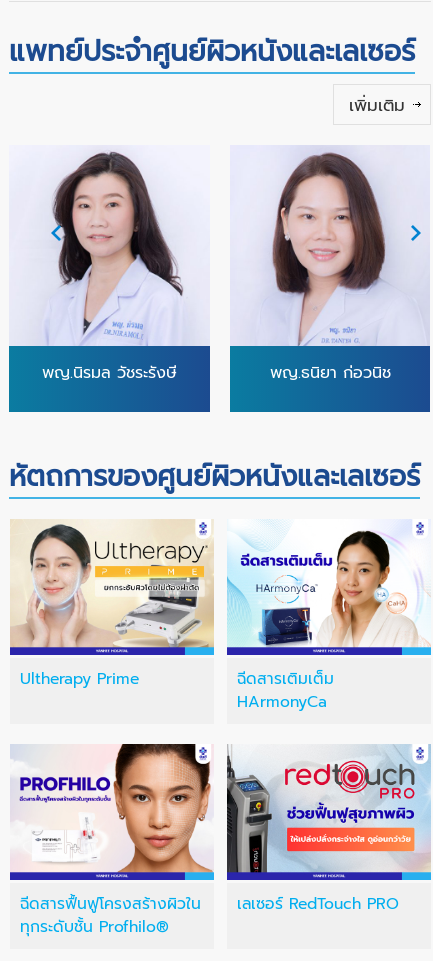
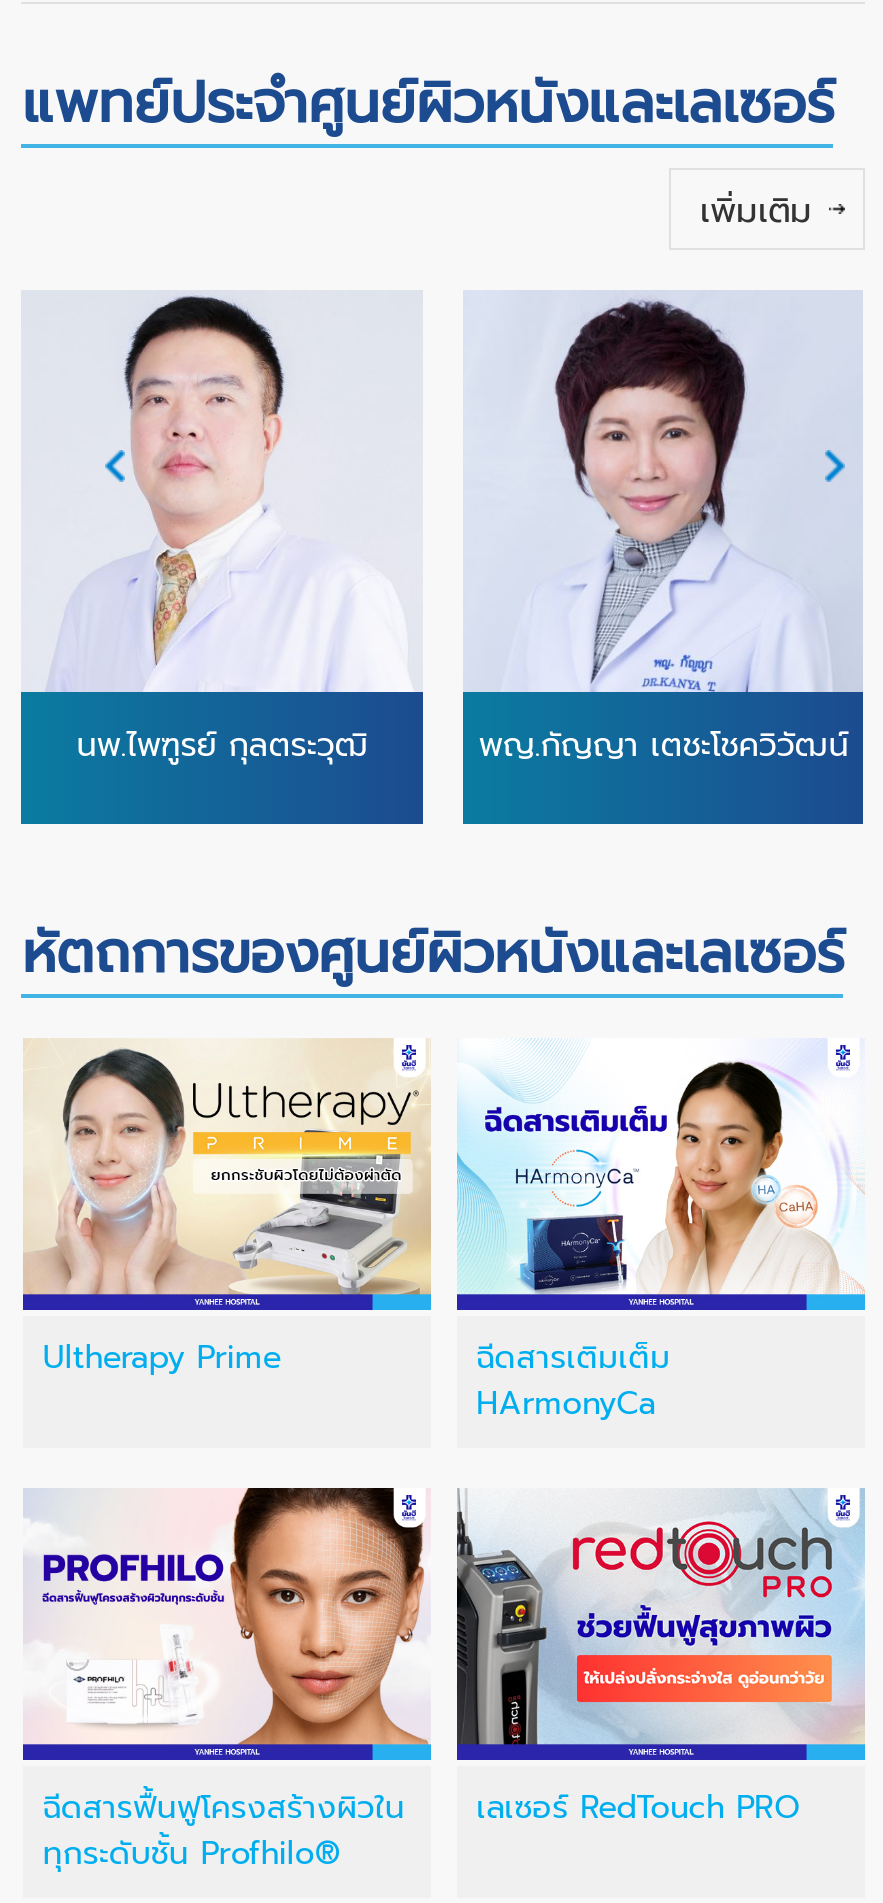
[42,148,391,384] [image] | พญ.นิรมล วัชระรังษี | พญ.ธนิยา ก่อวนิช -> [76,294,848,769] [image] | นพ.ไพฑูรย์ กุลตระวุฒิ | พญ.กัญญา เตชะโชควิวัฒน์
[271,151,386,346] [image] -> [547,300,773,692] [image]

